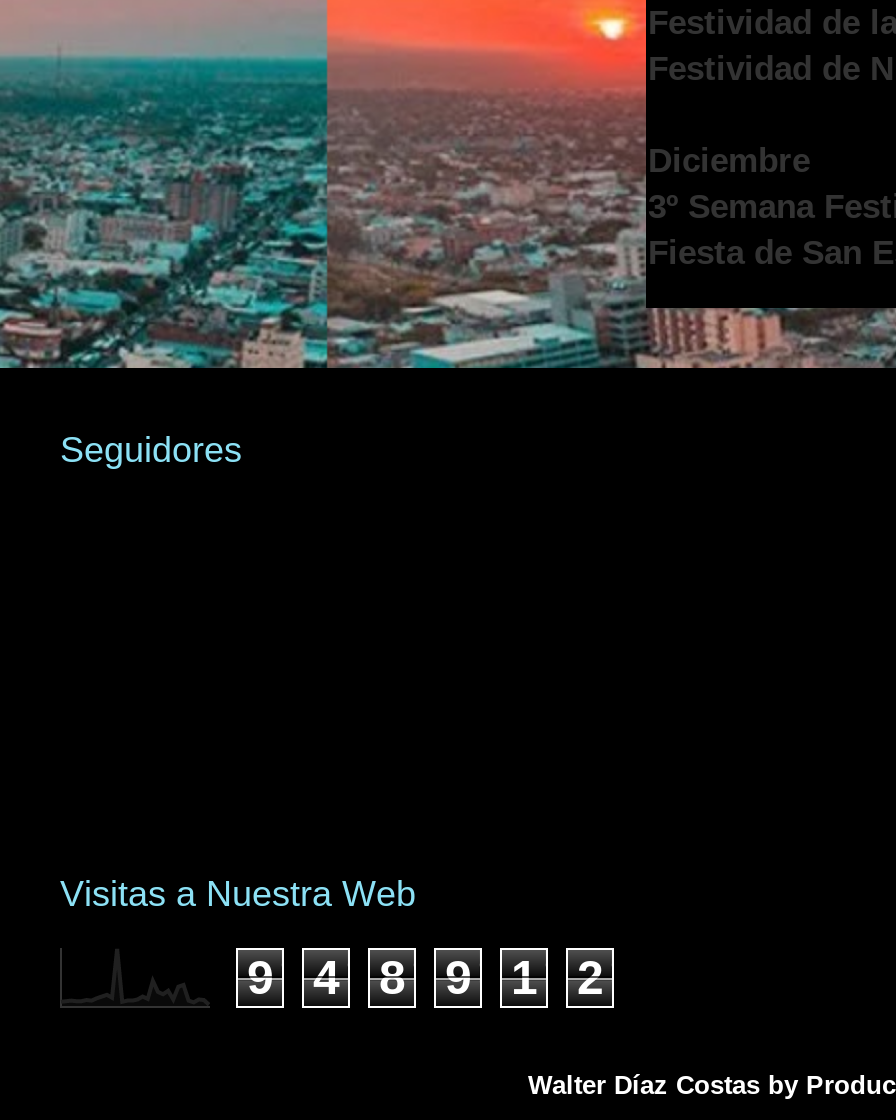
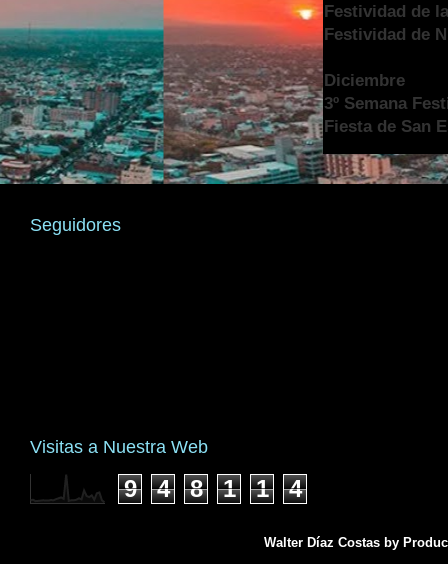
[445,950,471,1004] 9 -> none
[577,950,603,1004] 2 -> [255,475,301,502] 1 | 4

